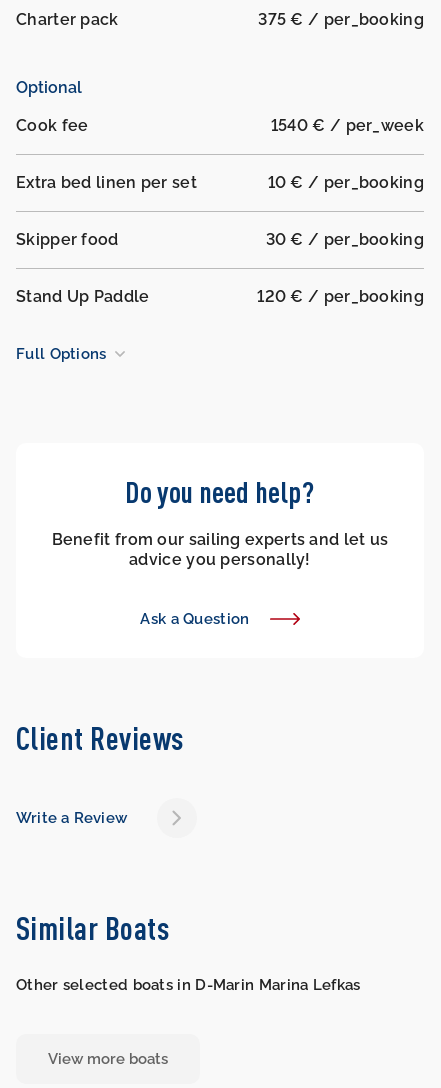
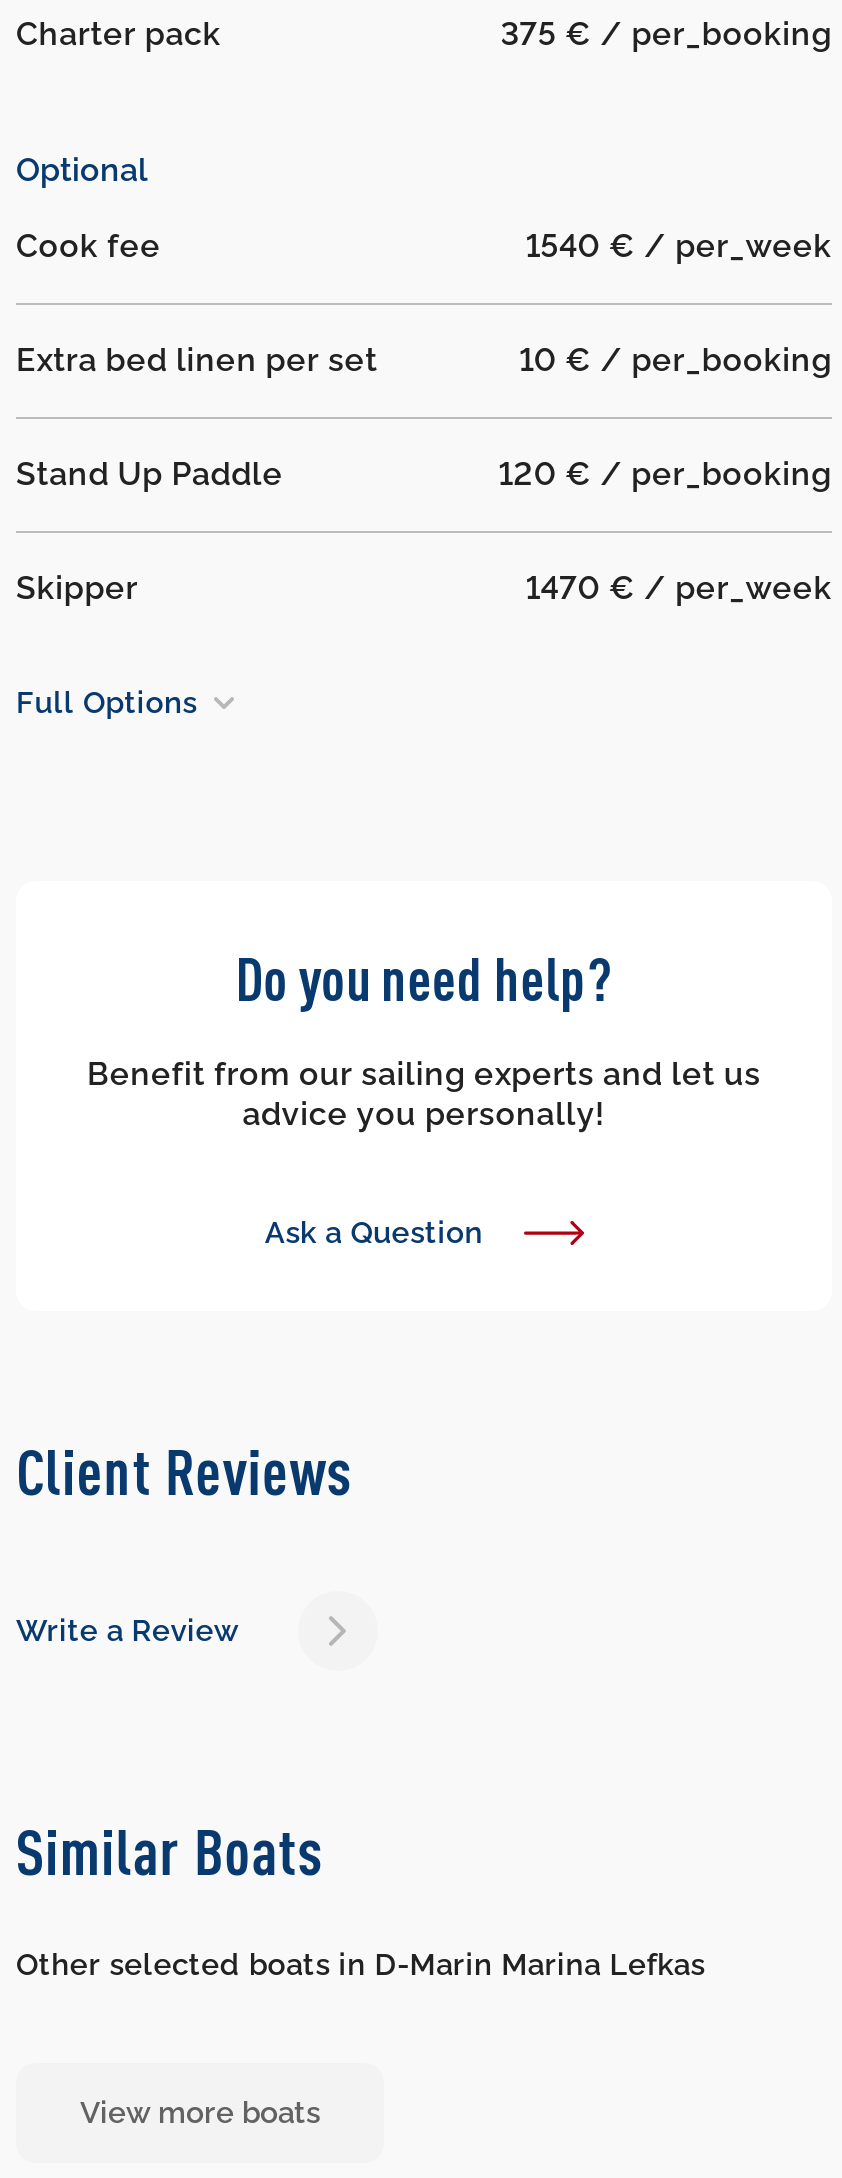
[16,230,424,249] Skipper food | 30 € / per_booking -> none
moved [16,287,424,306] -> [16,456,832,494]: Stand Up Paddle | 120 € / per_booking
none -> [16,570,832,608] Skipper | 1470 € / per_week

